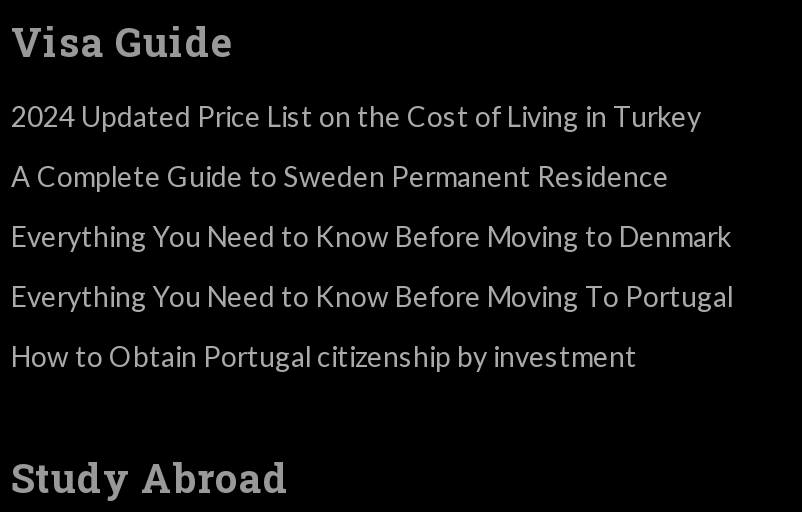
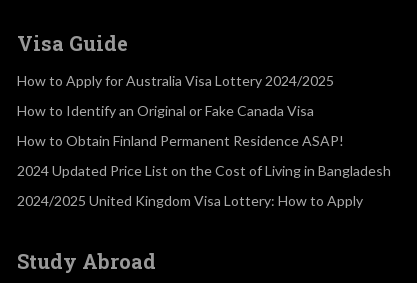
[11,99,701,133] 2024 Updated Price List on the Cost of Living in Turkey -> [17,72,334,89] How to Apply for Australia Visa Lottery 2024/2025
[11,159,669,193] A Complete Guide to Sweden Permanent Residence -> [17,102,314,119] How to Identify an Original or Fake Canada Visa
[11,219,731,253] Everything You Need to Know Before Moving to Denmark -> [17,132,344,149] How to Obtain Finland Permanent Residence ASAP!
[11,279,733,313] Everything You Need to Know Before Moving To Portugal -> [17,162,391,179] 2024 Updated Price List on the Cost of Living in Bangladesh
[11,339,637,373] How to Obtain Portugal citizenship by investment -> [17,192,363,209] 2024/2025 United Kingdom Visa Lottery: How to Apply

